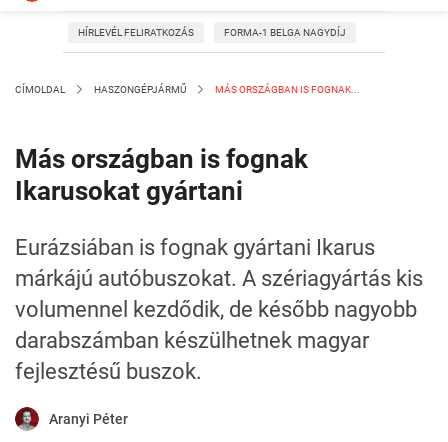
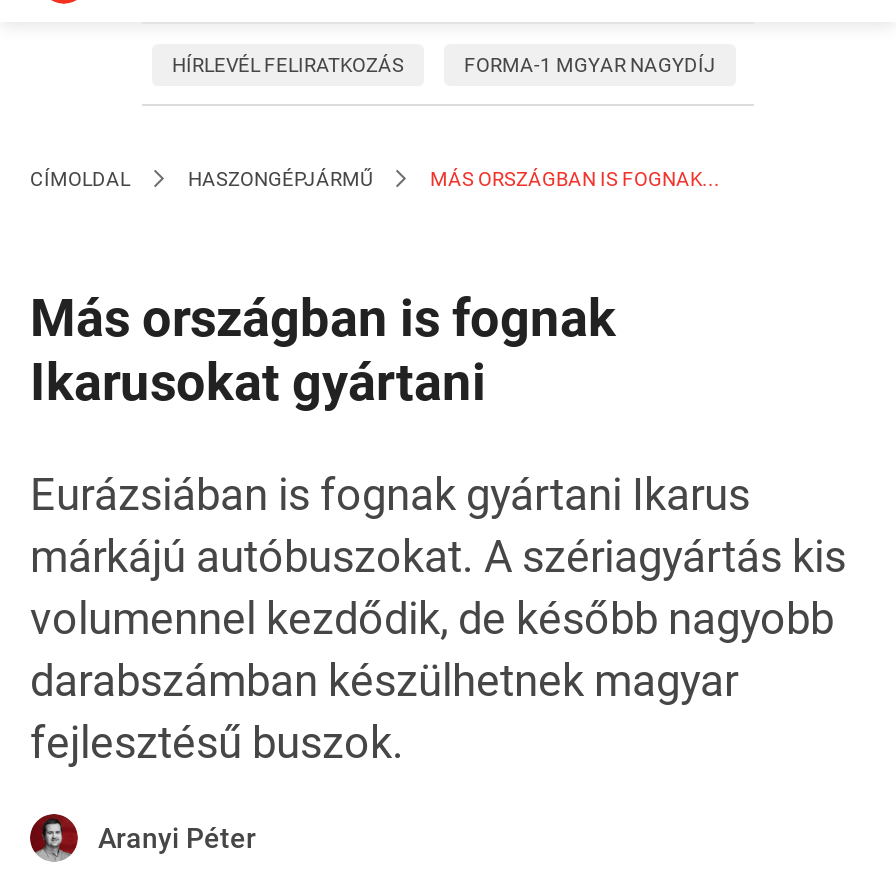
[224,27,346,38] FORMA-1 BELGA NAGYDÍJ -> [464,54,716,76] FORMA-1 MGYAR NAGYDÍJ

